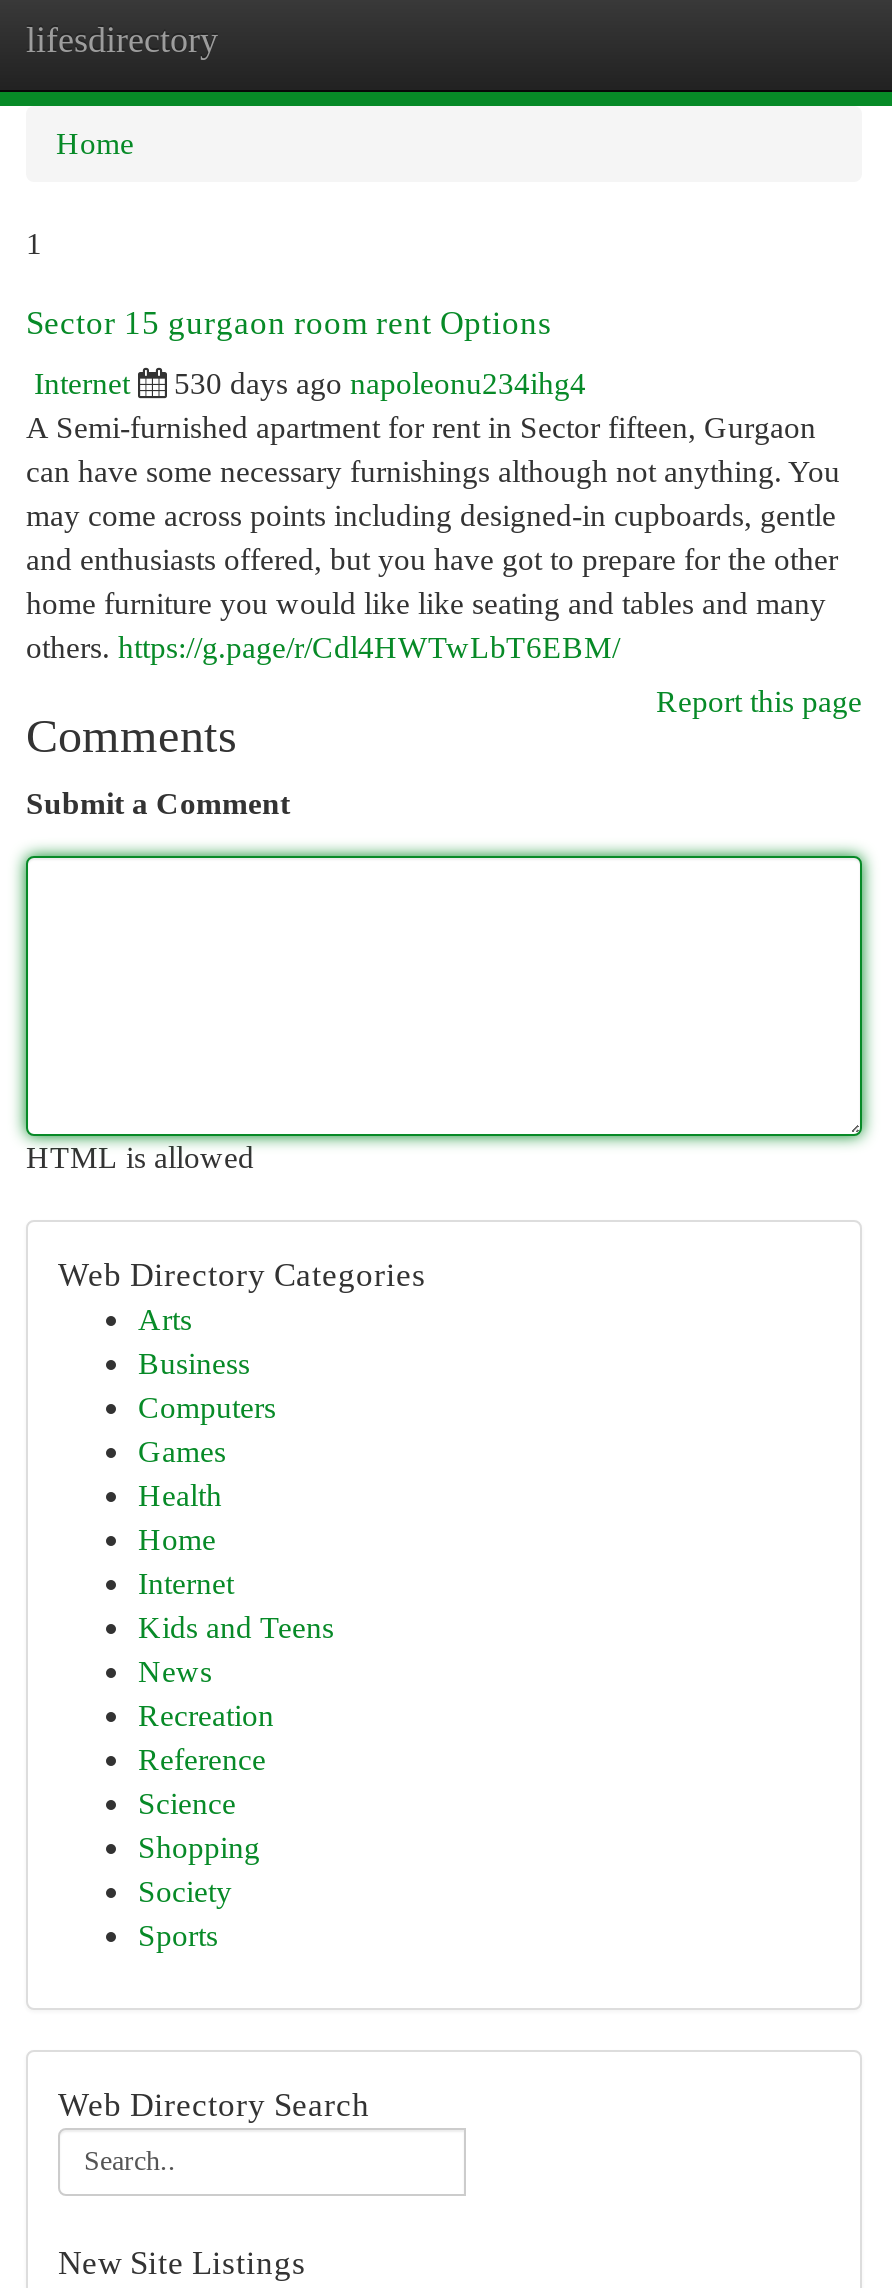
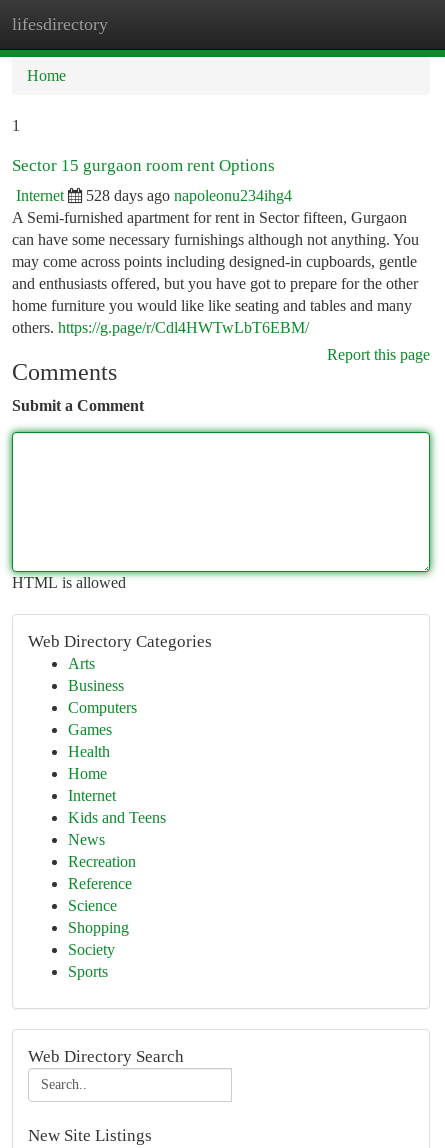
[174,366,586,400] 530 days ago napoleonu234ihg4 -> [86,187,292,204] 528 days ago napoleonu234ihg4

